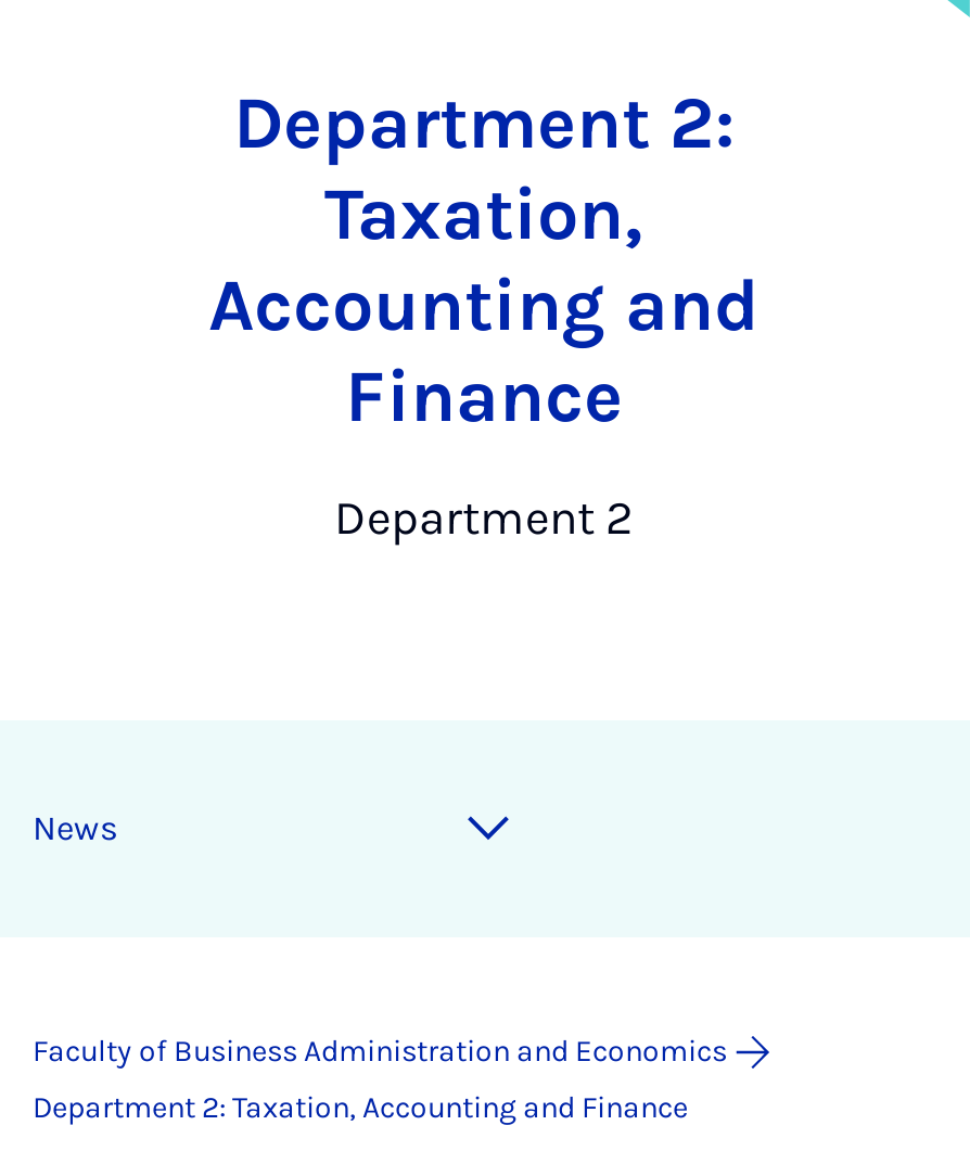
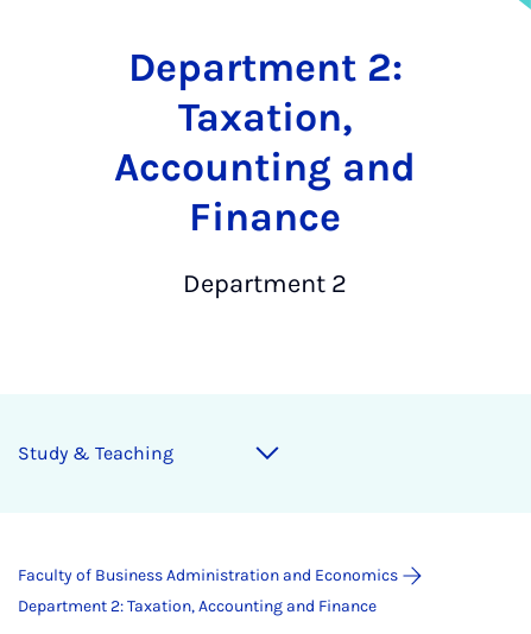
[33,807,117,848] News -> [18,442,173,464] Study & Teaching

